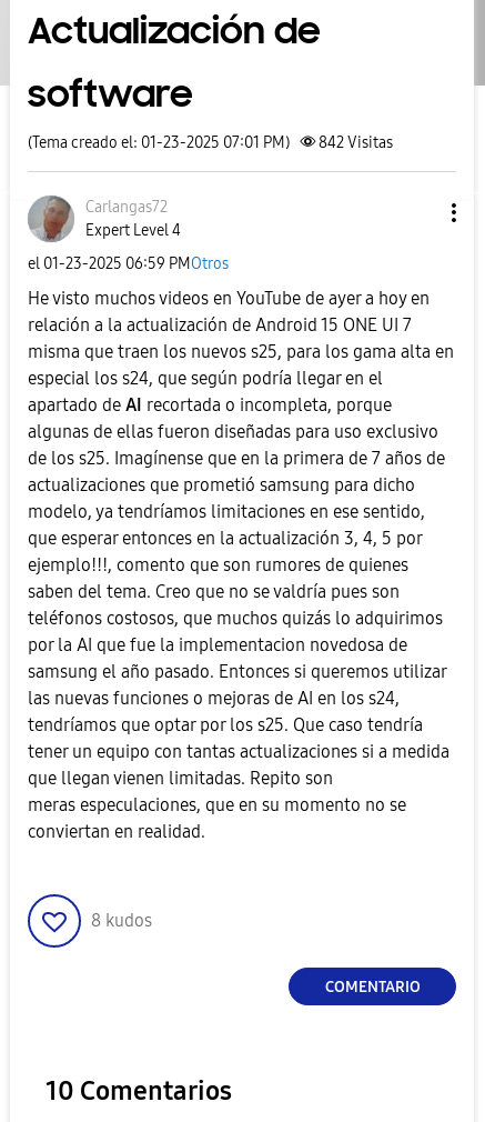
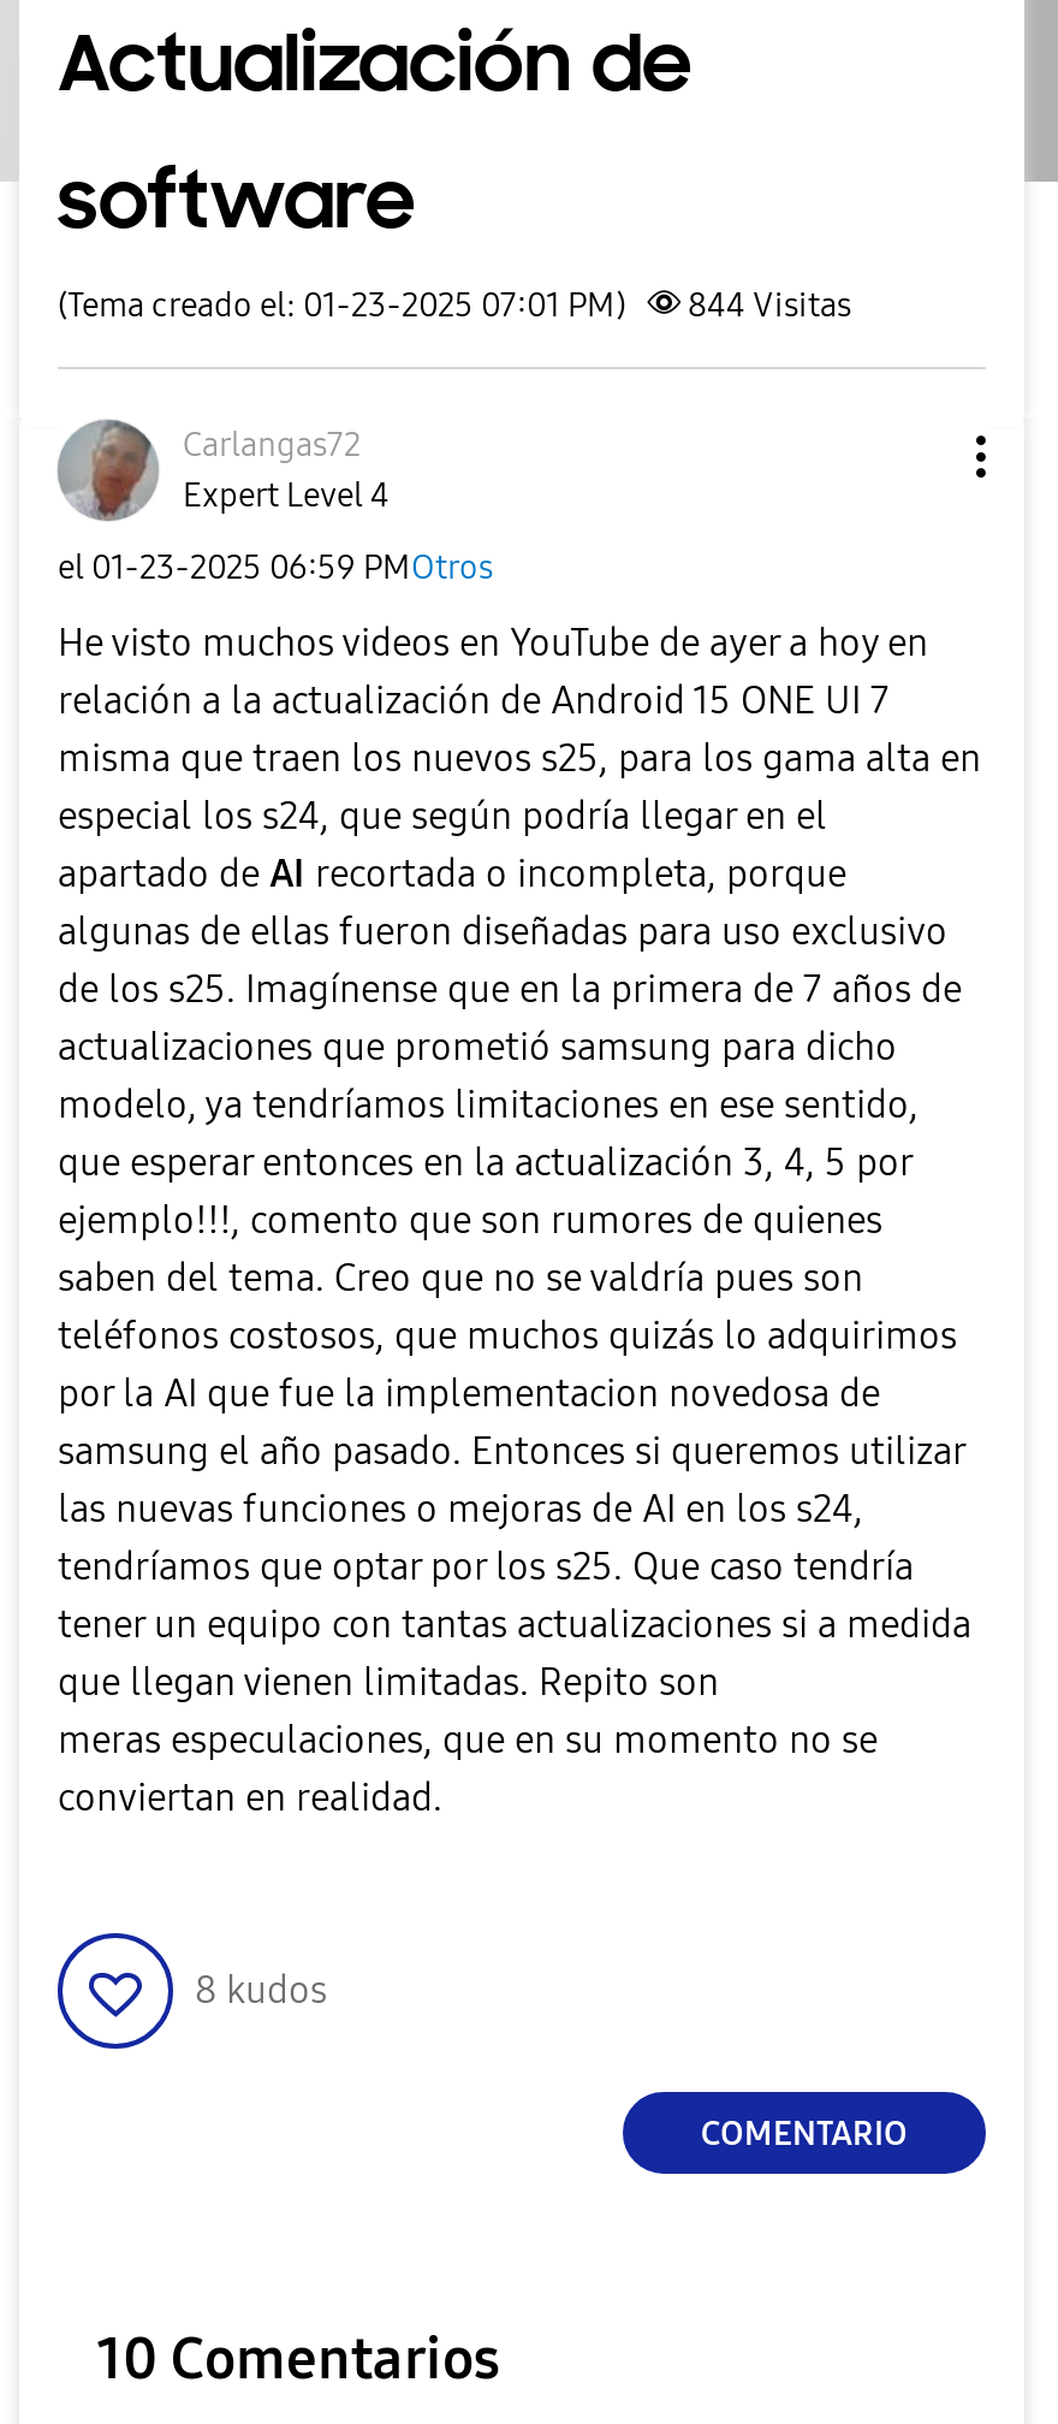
[28,133,393,152] (Tema creado el: 01-23-2025 07:01 PM) 842 Visitas -> [58,285,851,326] (Tema creado el: 01-23-2025 07:01 PM) 844 Visitas

